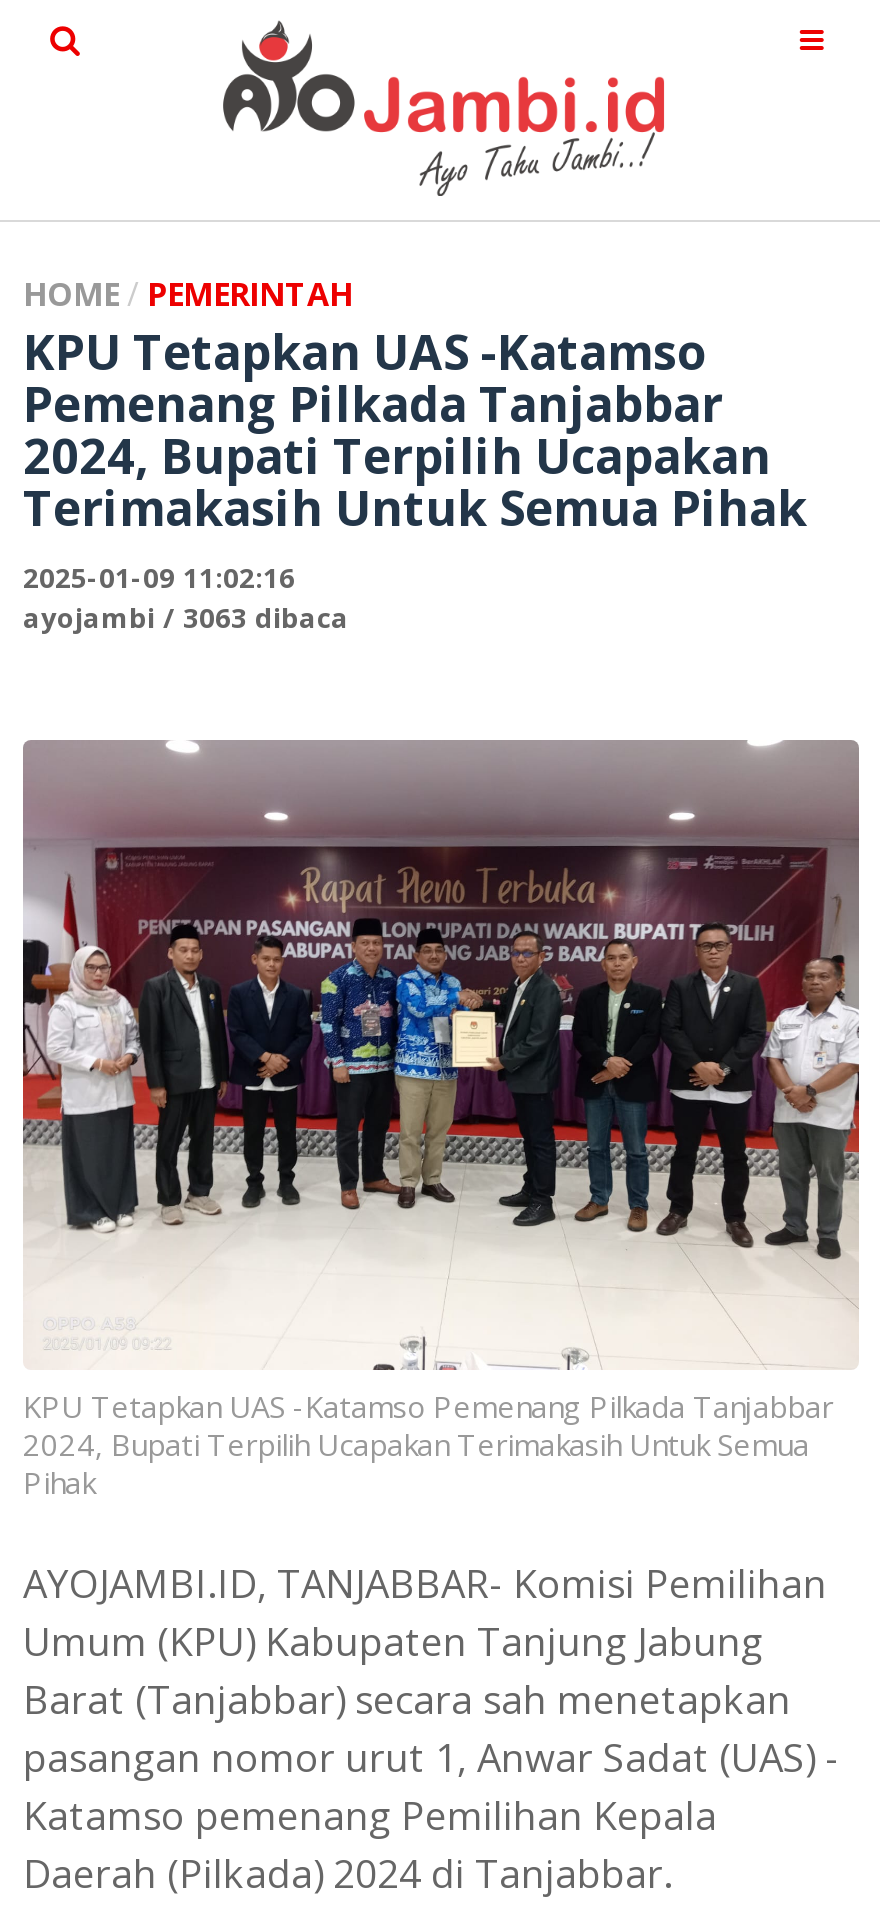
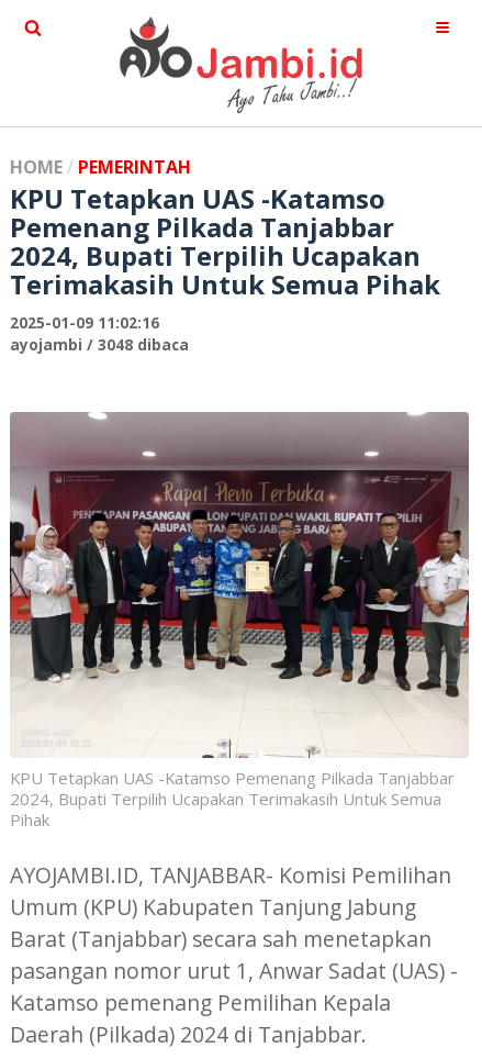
[23,598,349,636] ayojambi / 3063 dibaca -> [10,334,189,355] ayojambi / 3048 dibaca

